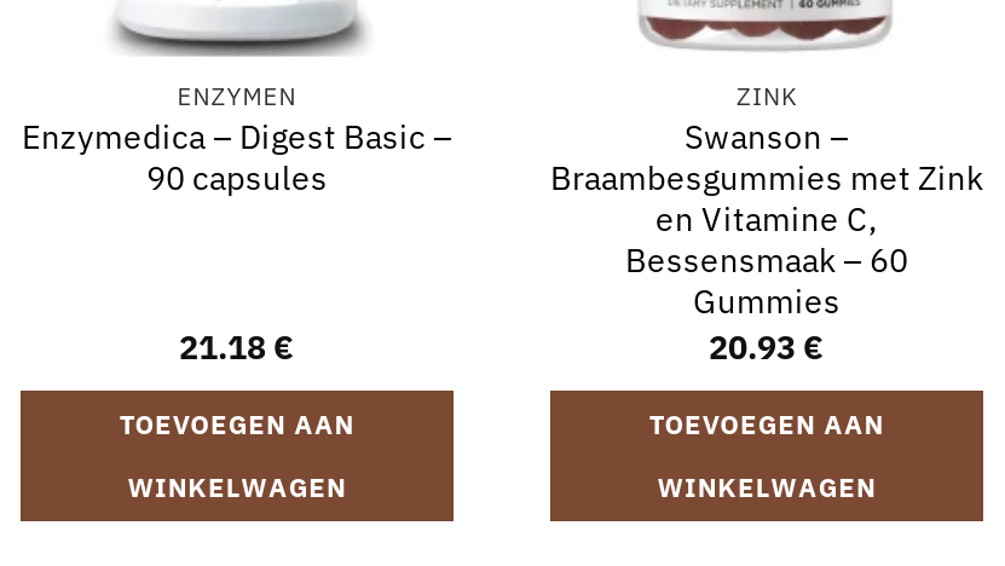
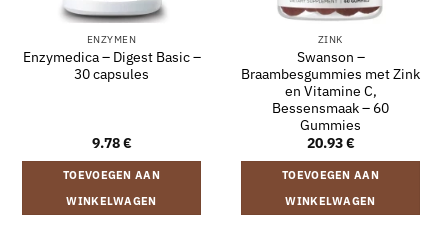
[146,157,328,200] 90 capsules -> [74,65,149,83] 30 capsules
[179,324,295,368] 21.18 € -> [91,134,131,152] 9.78 €

